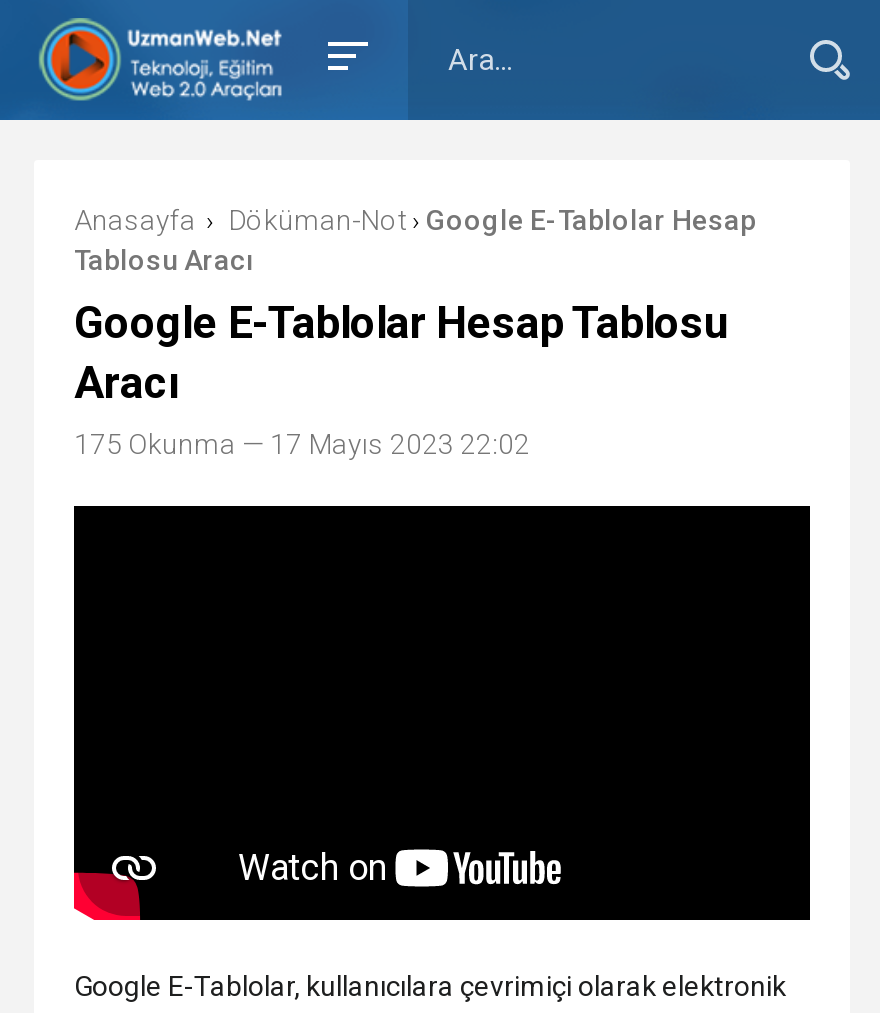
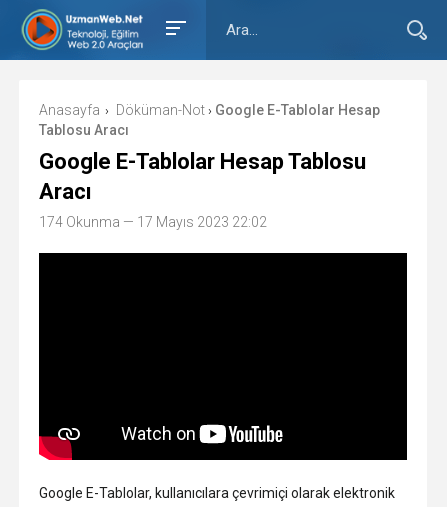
[74,428,530,460] 175 Okunma — 17 Mayıs 2023 22:02 -> [39,214,267,230] 174 Okunma — 17 Mayıs 2023 22:02

